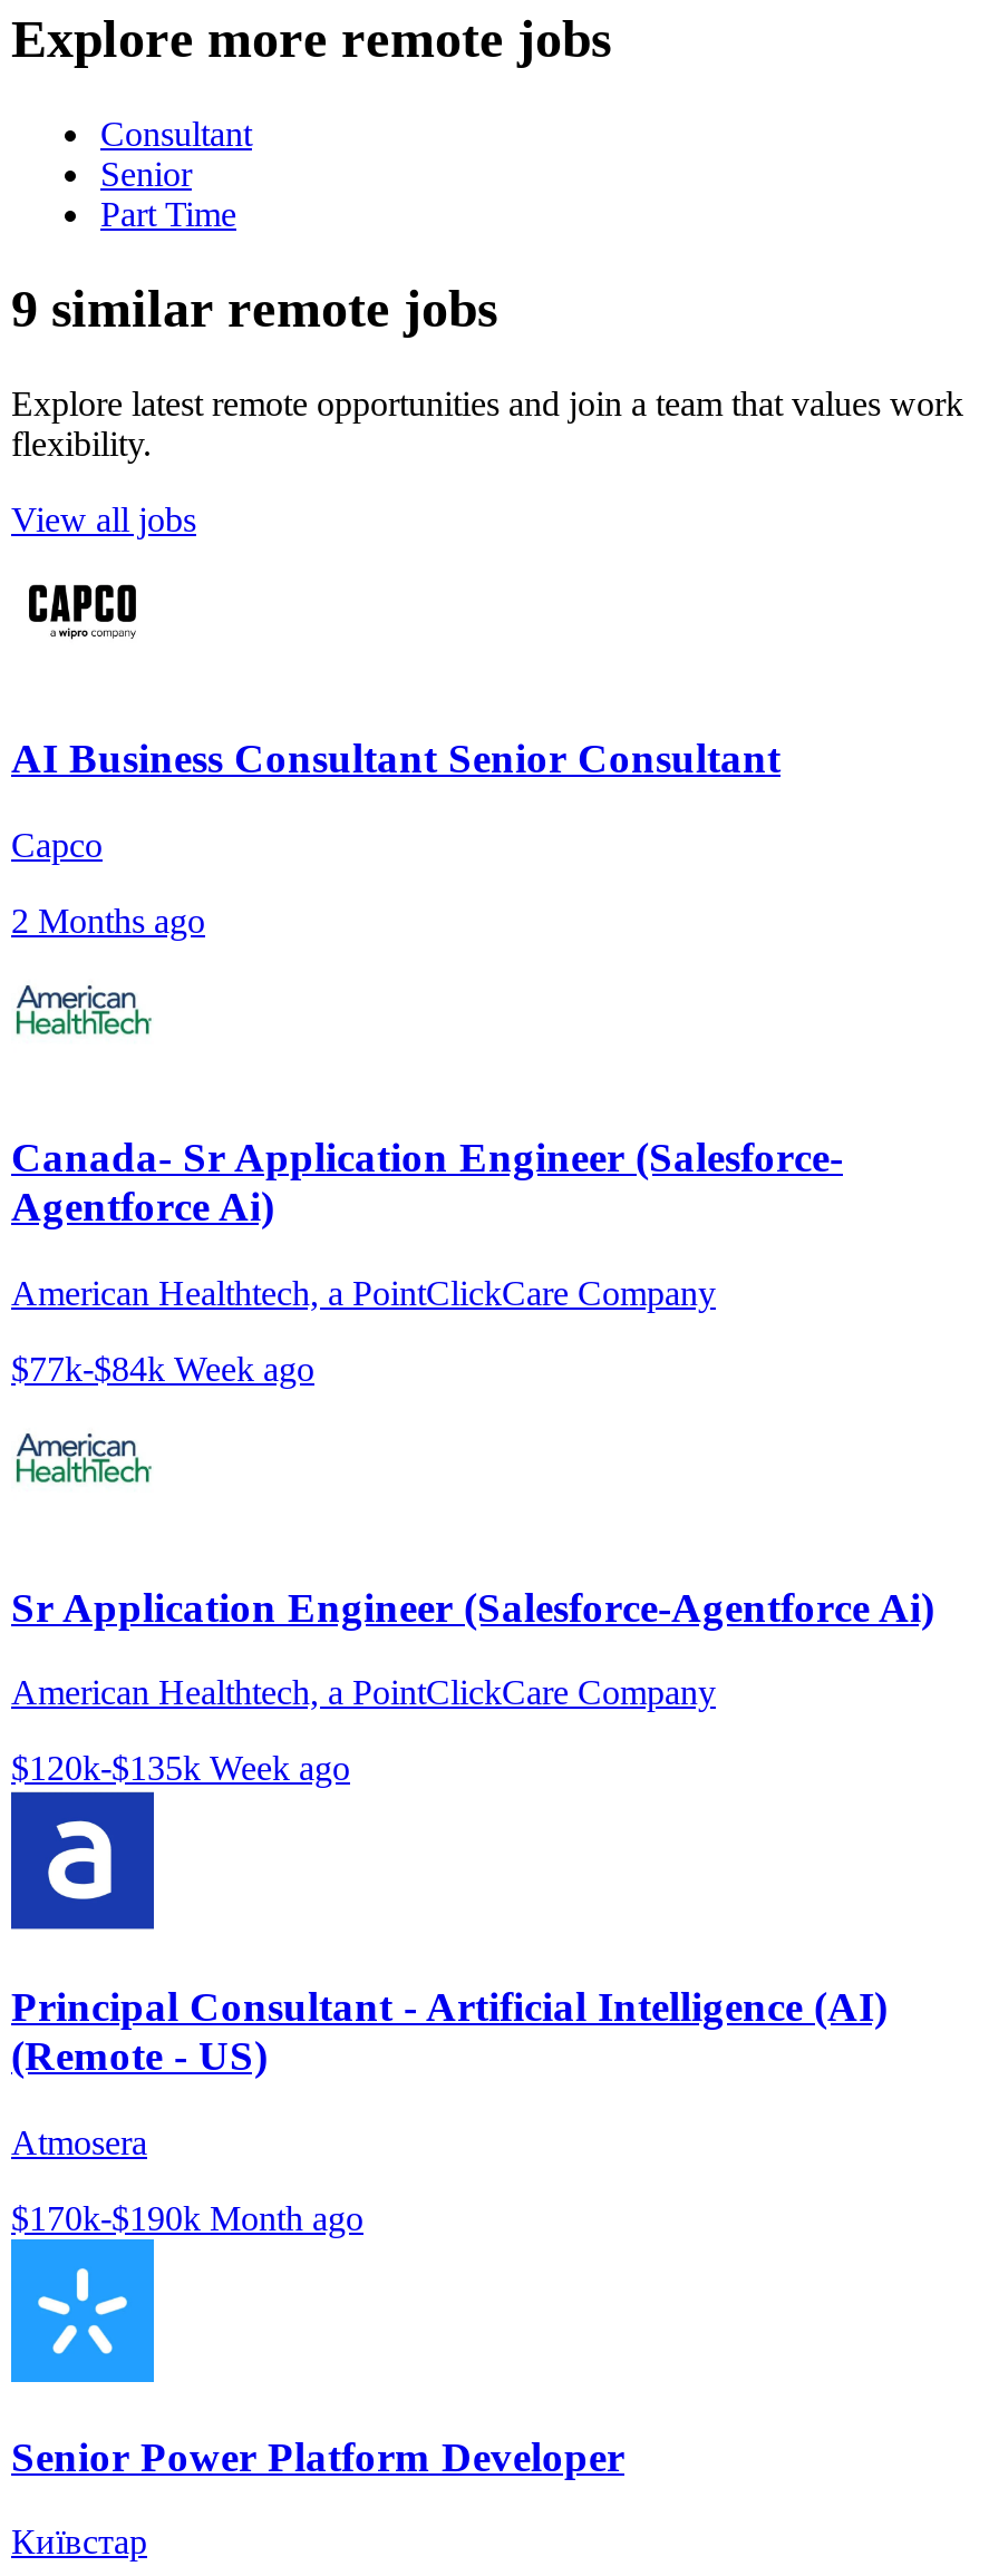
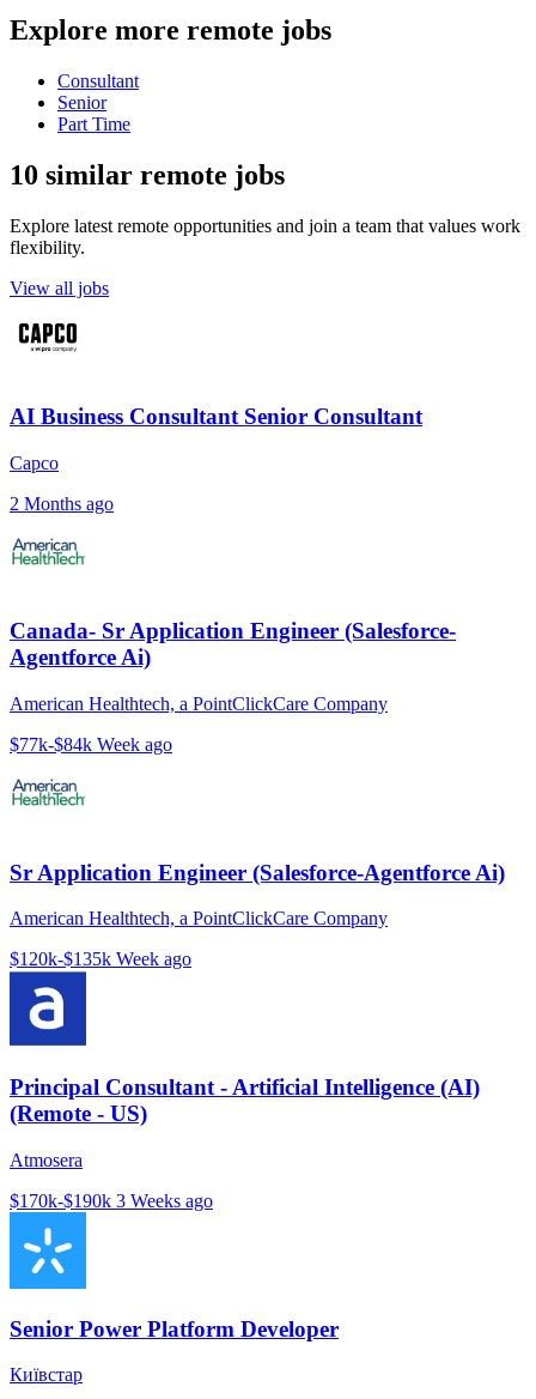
[11,280,497,338] 9 similar remote jobs -> [10,160,285,191] 10 similar remote jobs
[11,2199,363,2237] $170k-$190k Month ago -> [10,1190,213,1211] $170k-$190k 3 Weeks ago

